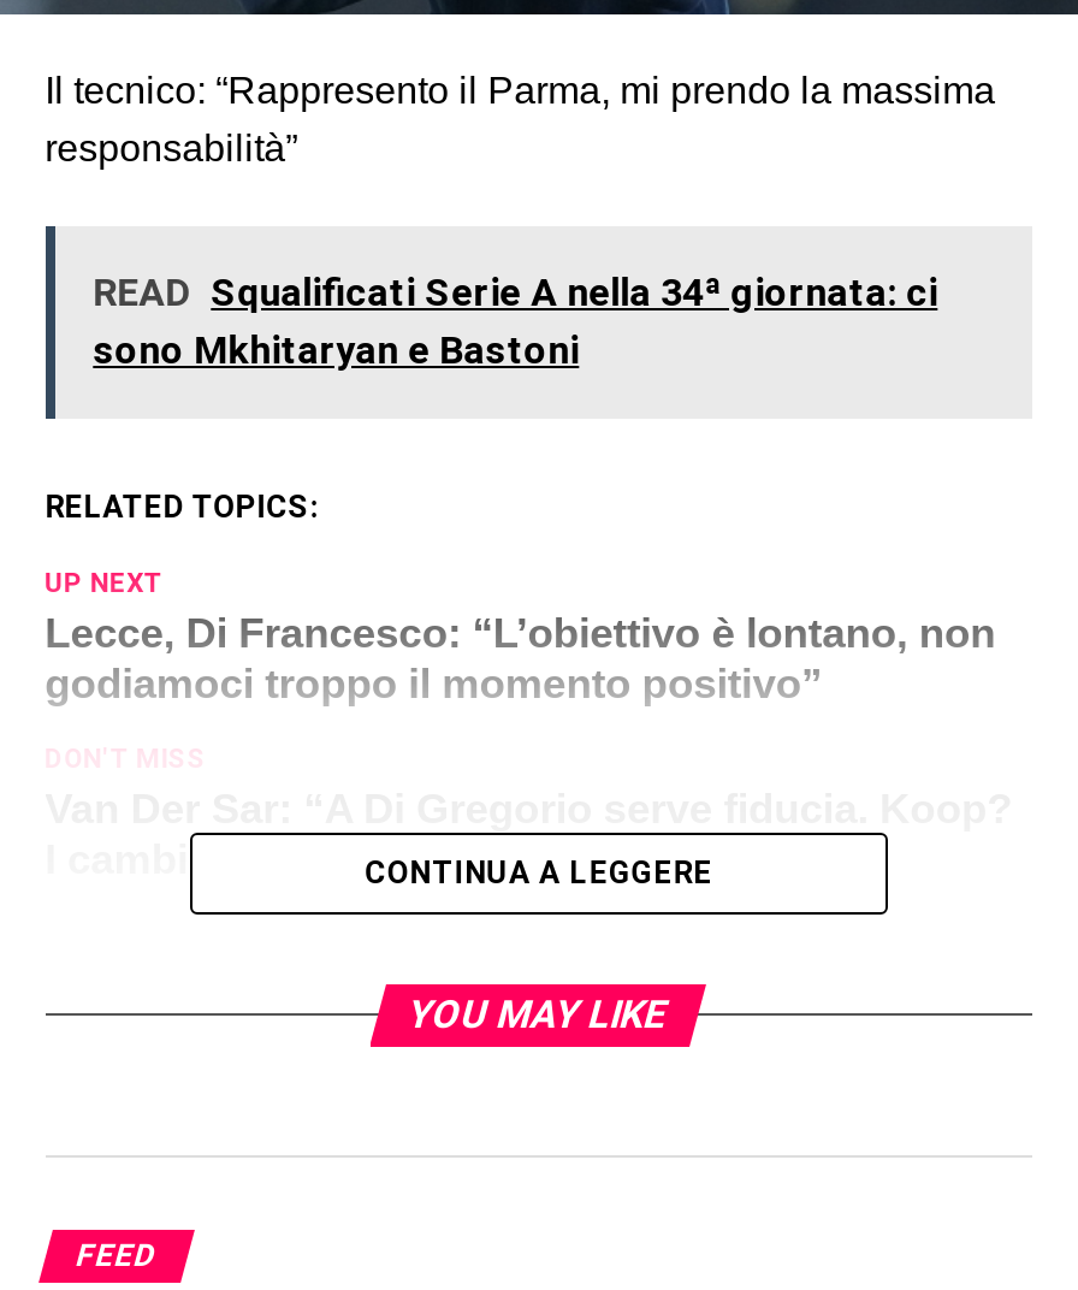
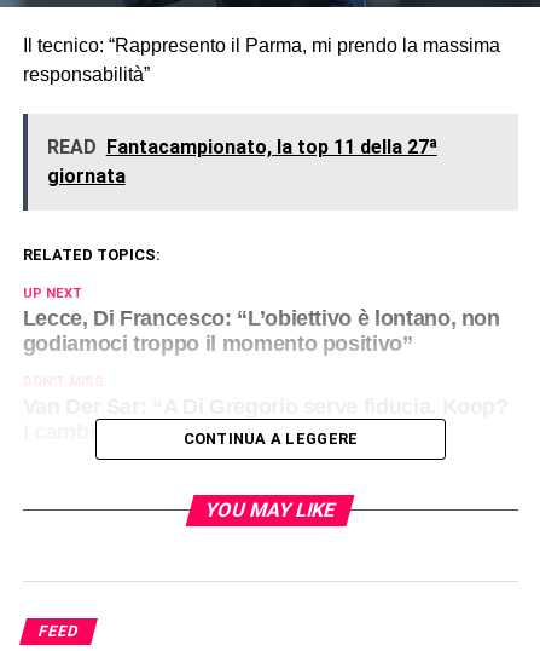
[93,270,938,373] READ Squalificati Serie A nella 34ª giornata: ci | sono Mkhitaryan e Bastoni -> [47,136,437,188] READ Fantacampionato, la top 11 della 27ª | giornata

